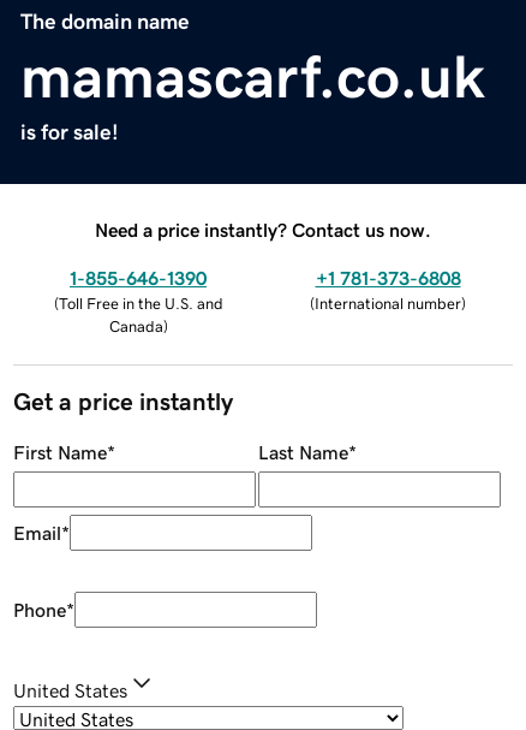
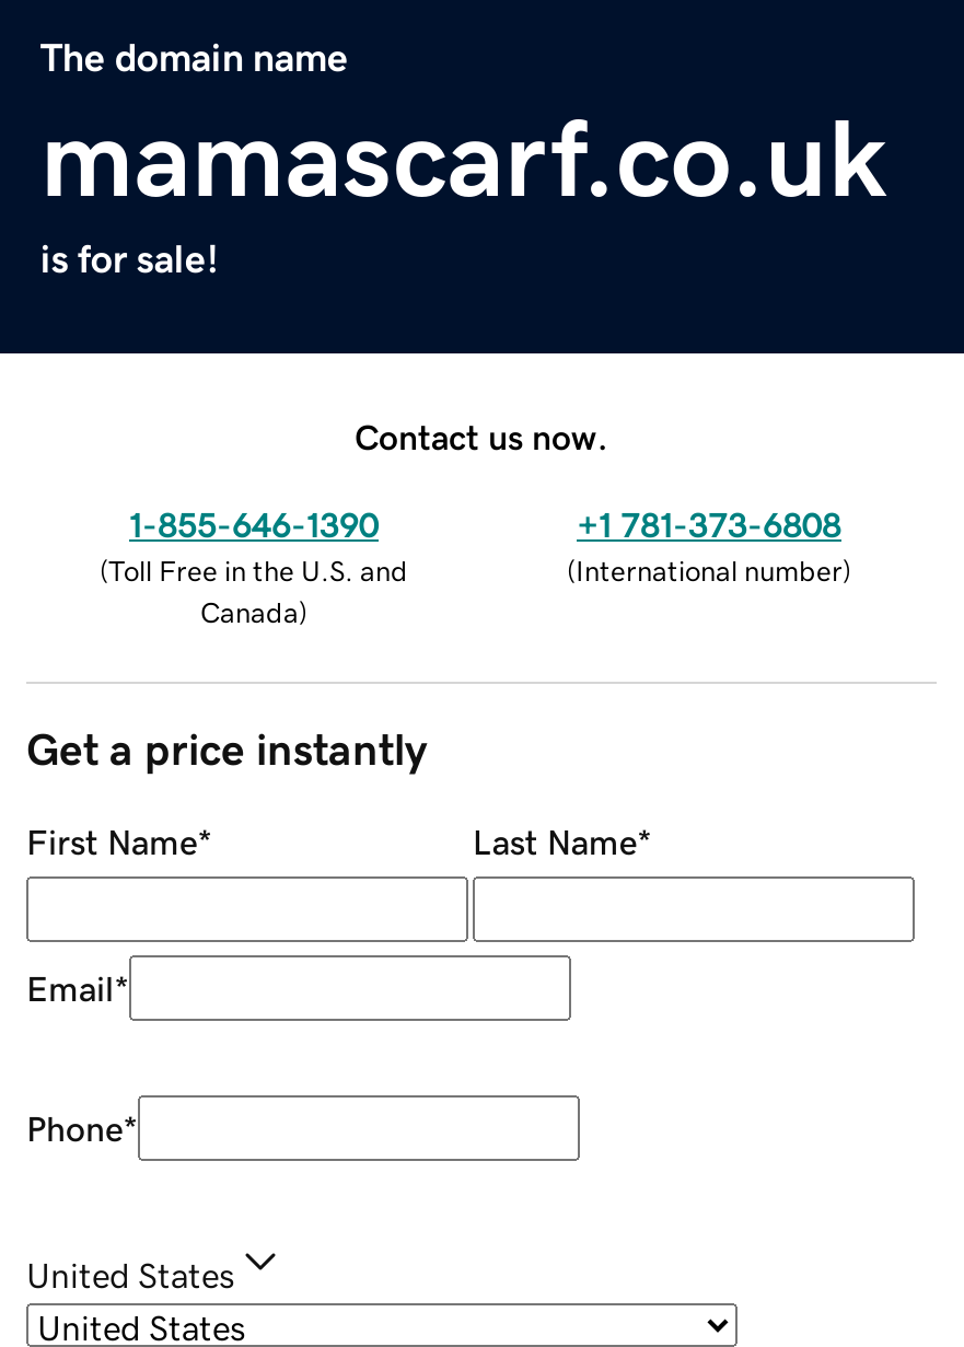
[95,220,431,239] Need a price instantly? Contact us now. -> [355,418,608,453] Contact us now.

